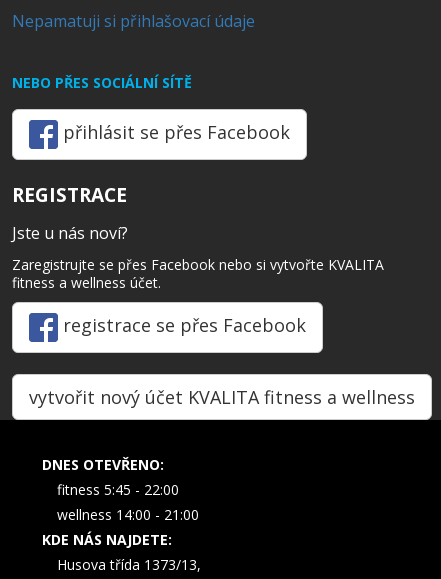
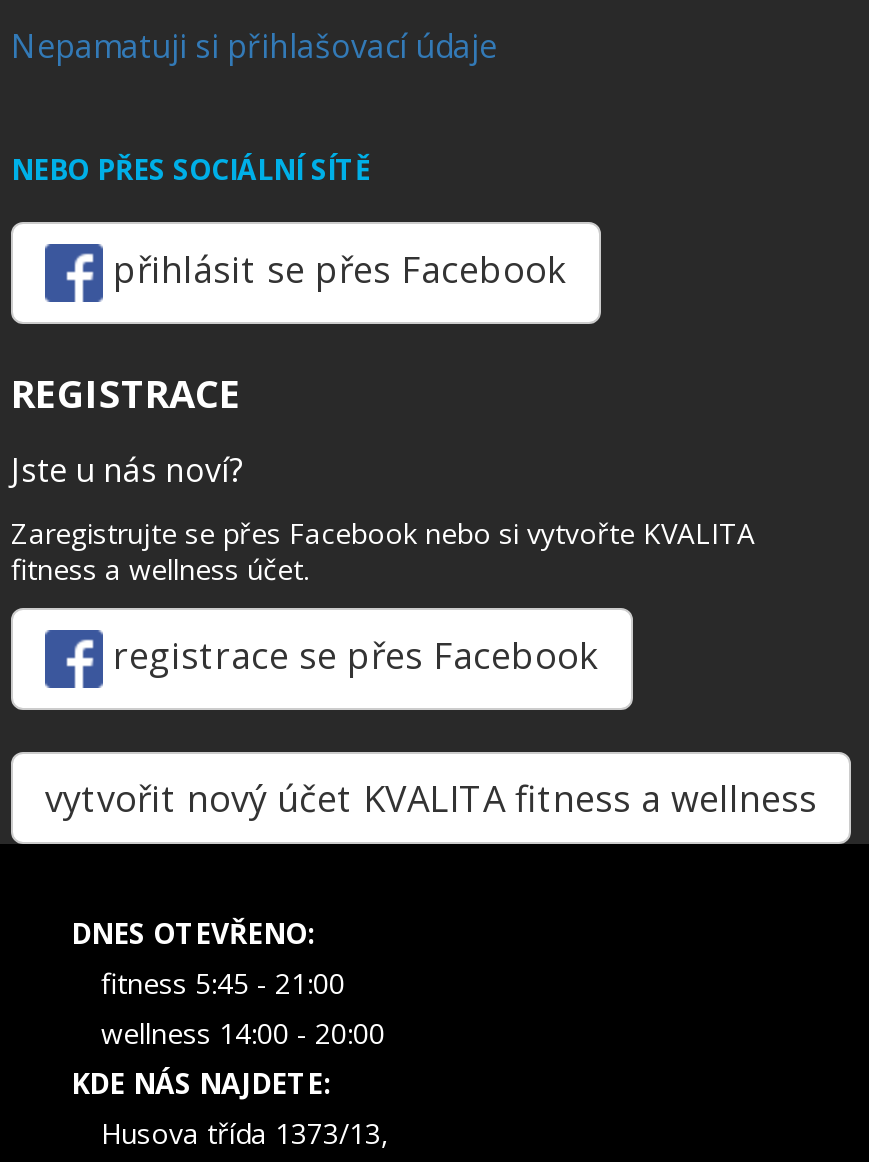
[57,480,179,499] fitness 5:45 - 22:00 -> [101,964,345,1002] fitness 5:45 - 21:00
[57,505,199,524] wellness 14:00 - 21:00 -> [101,1014,385,1052] wellness 14:00 - 20:00

